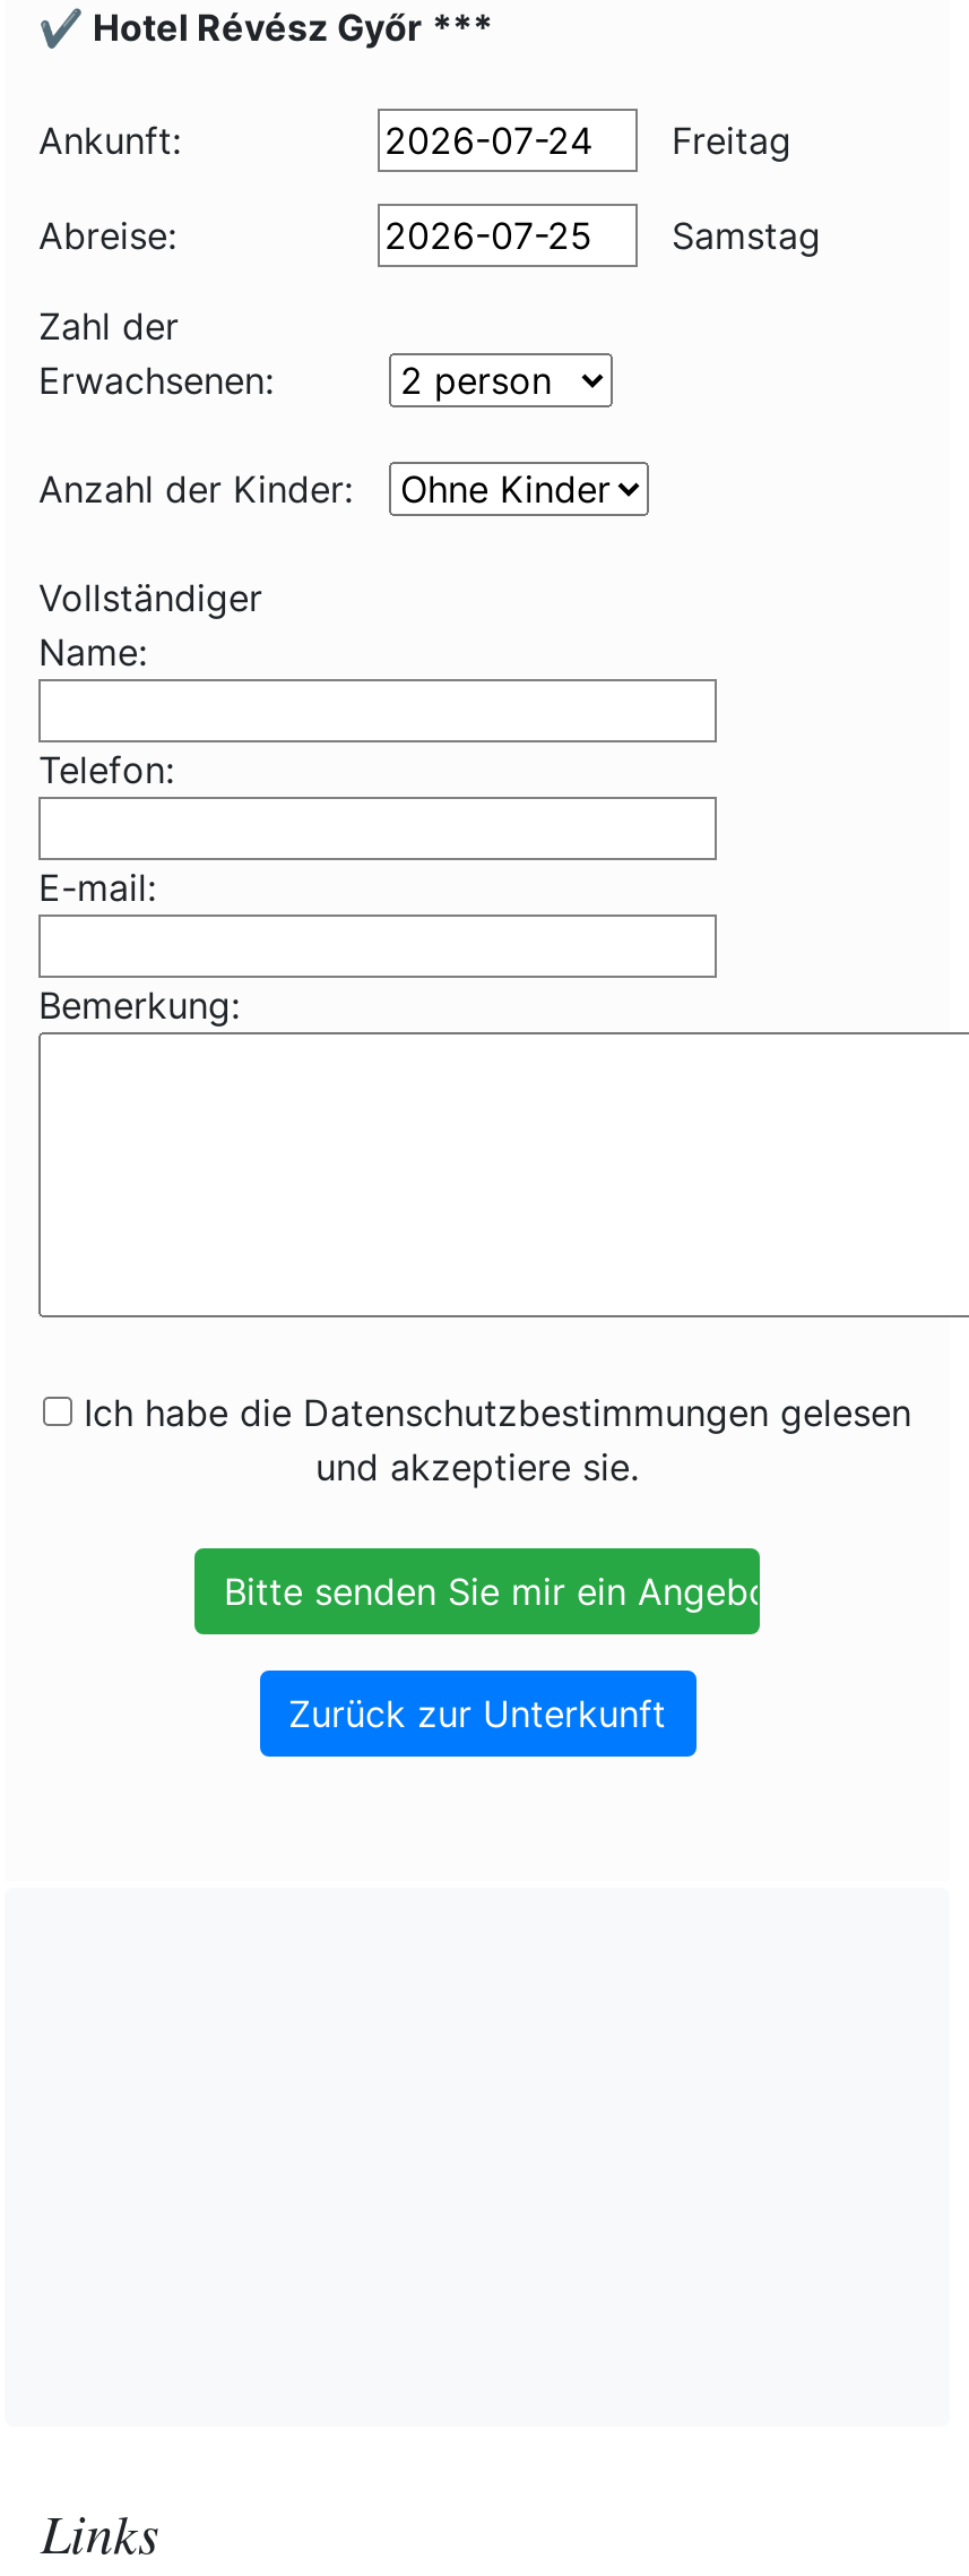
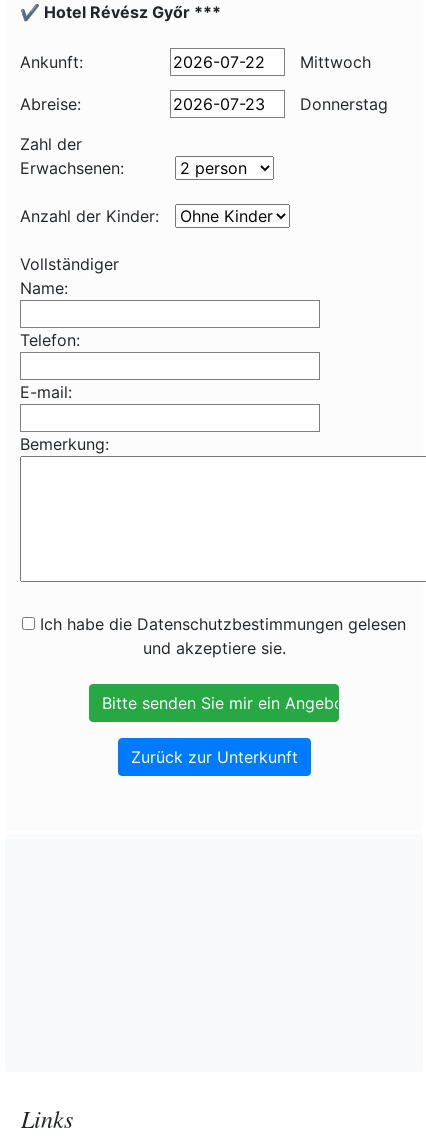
[660,118,791,163] Freitag -> [295,52,371,72] Mittwoch
[660,213,821,258] Samstag -> [295,94,388,114] Donnerstag

